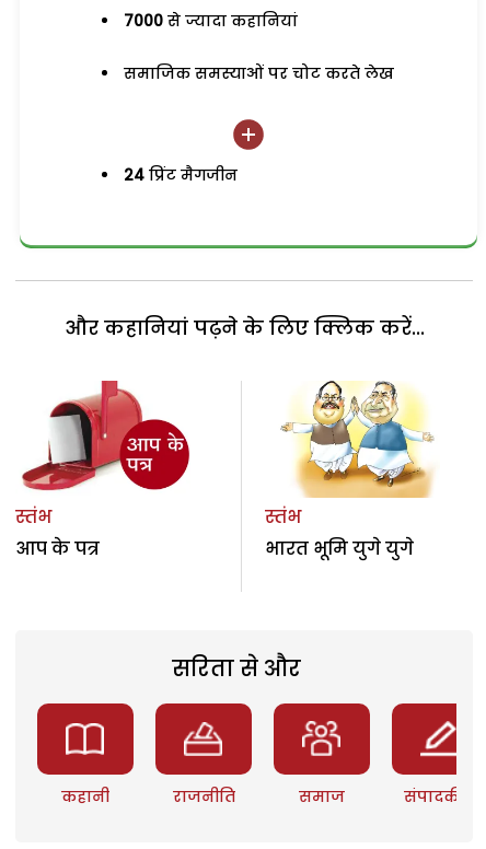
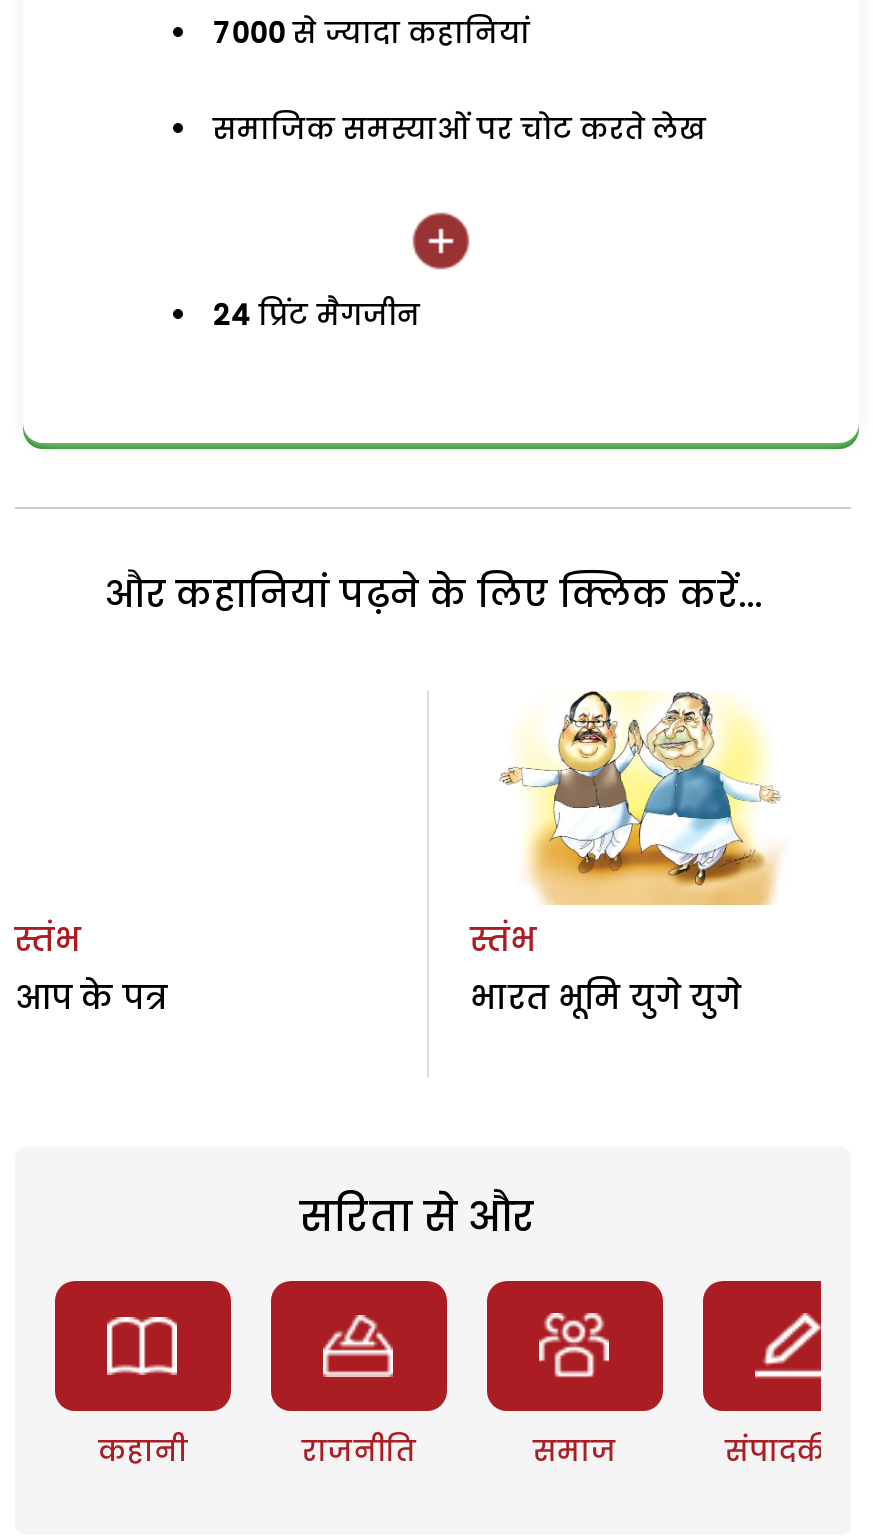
[21,380,190,491] [image] -> none

